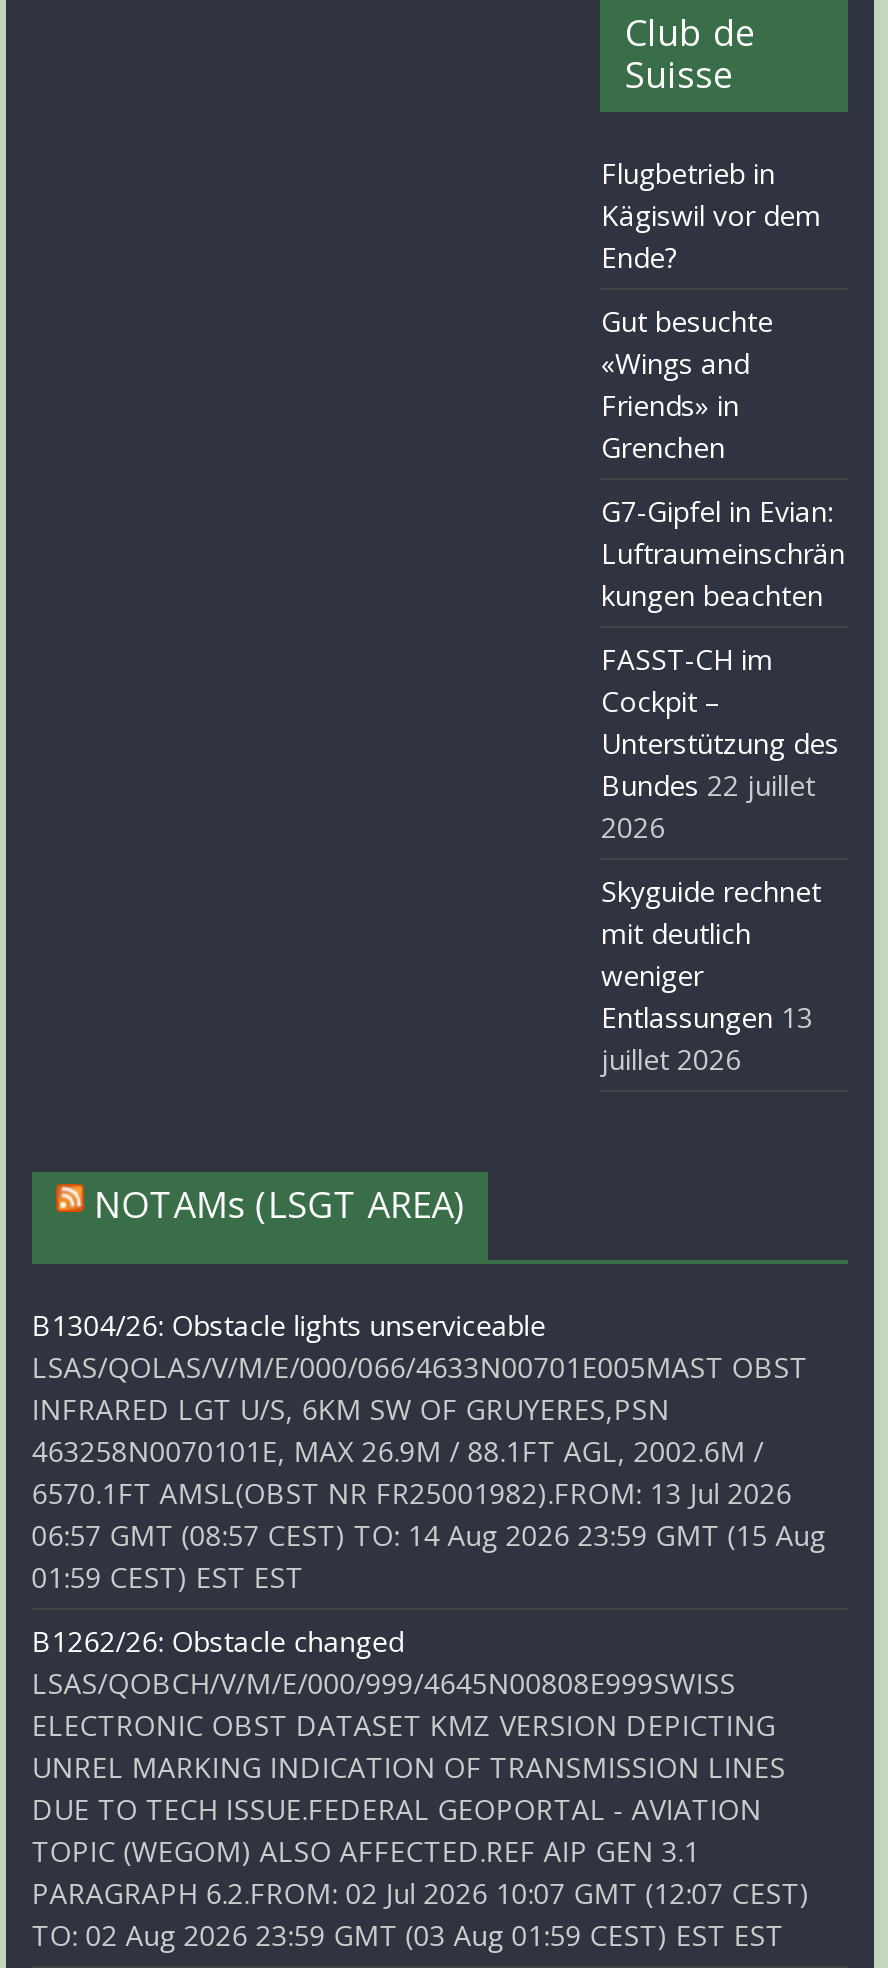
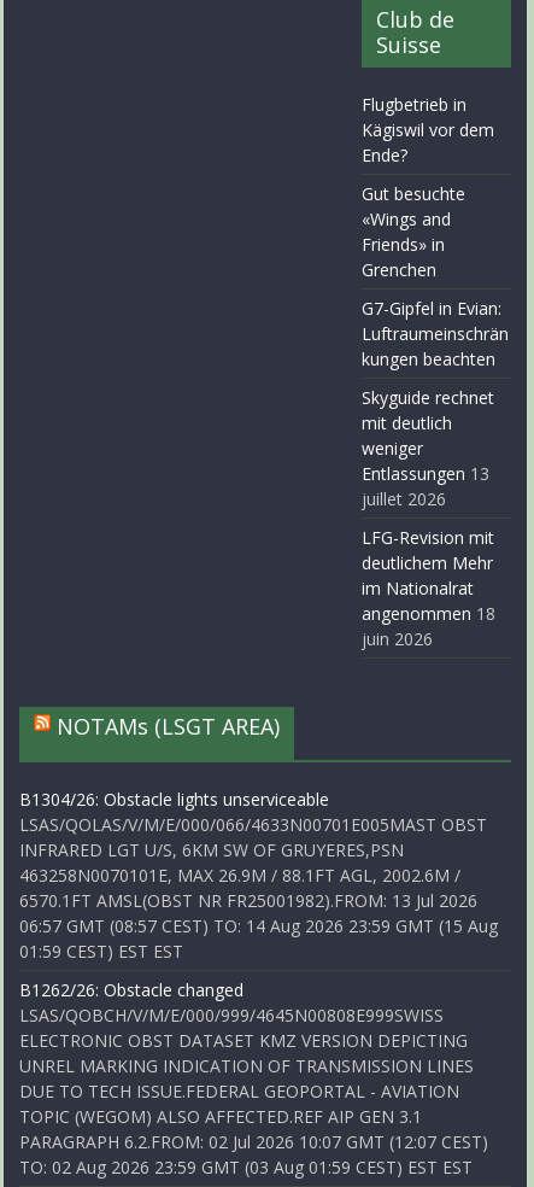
[601,640,839,846] FASST-CH im | Cockpit – | Unterstützung des | Bundes 22 juillet | 2026 -> none
moved [601,872,821,1078] -> [362,386,495,510]: Skyguide rechnet | mit deutlich | weniger | Entlassungen 13 | juillet 2026
none -> [362,526,496,650] LFG-Revision mit | deutlichem Mehr | im Nationalrat | angenommen 18 | juin 2026

